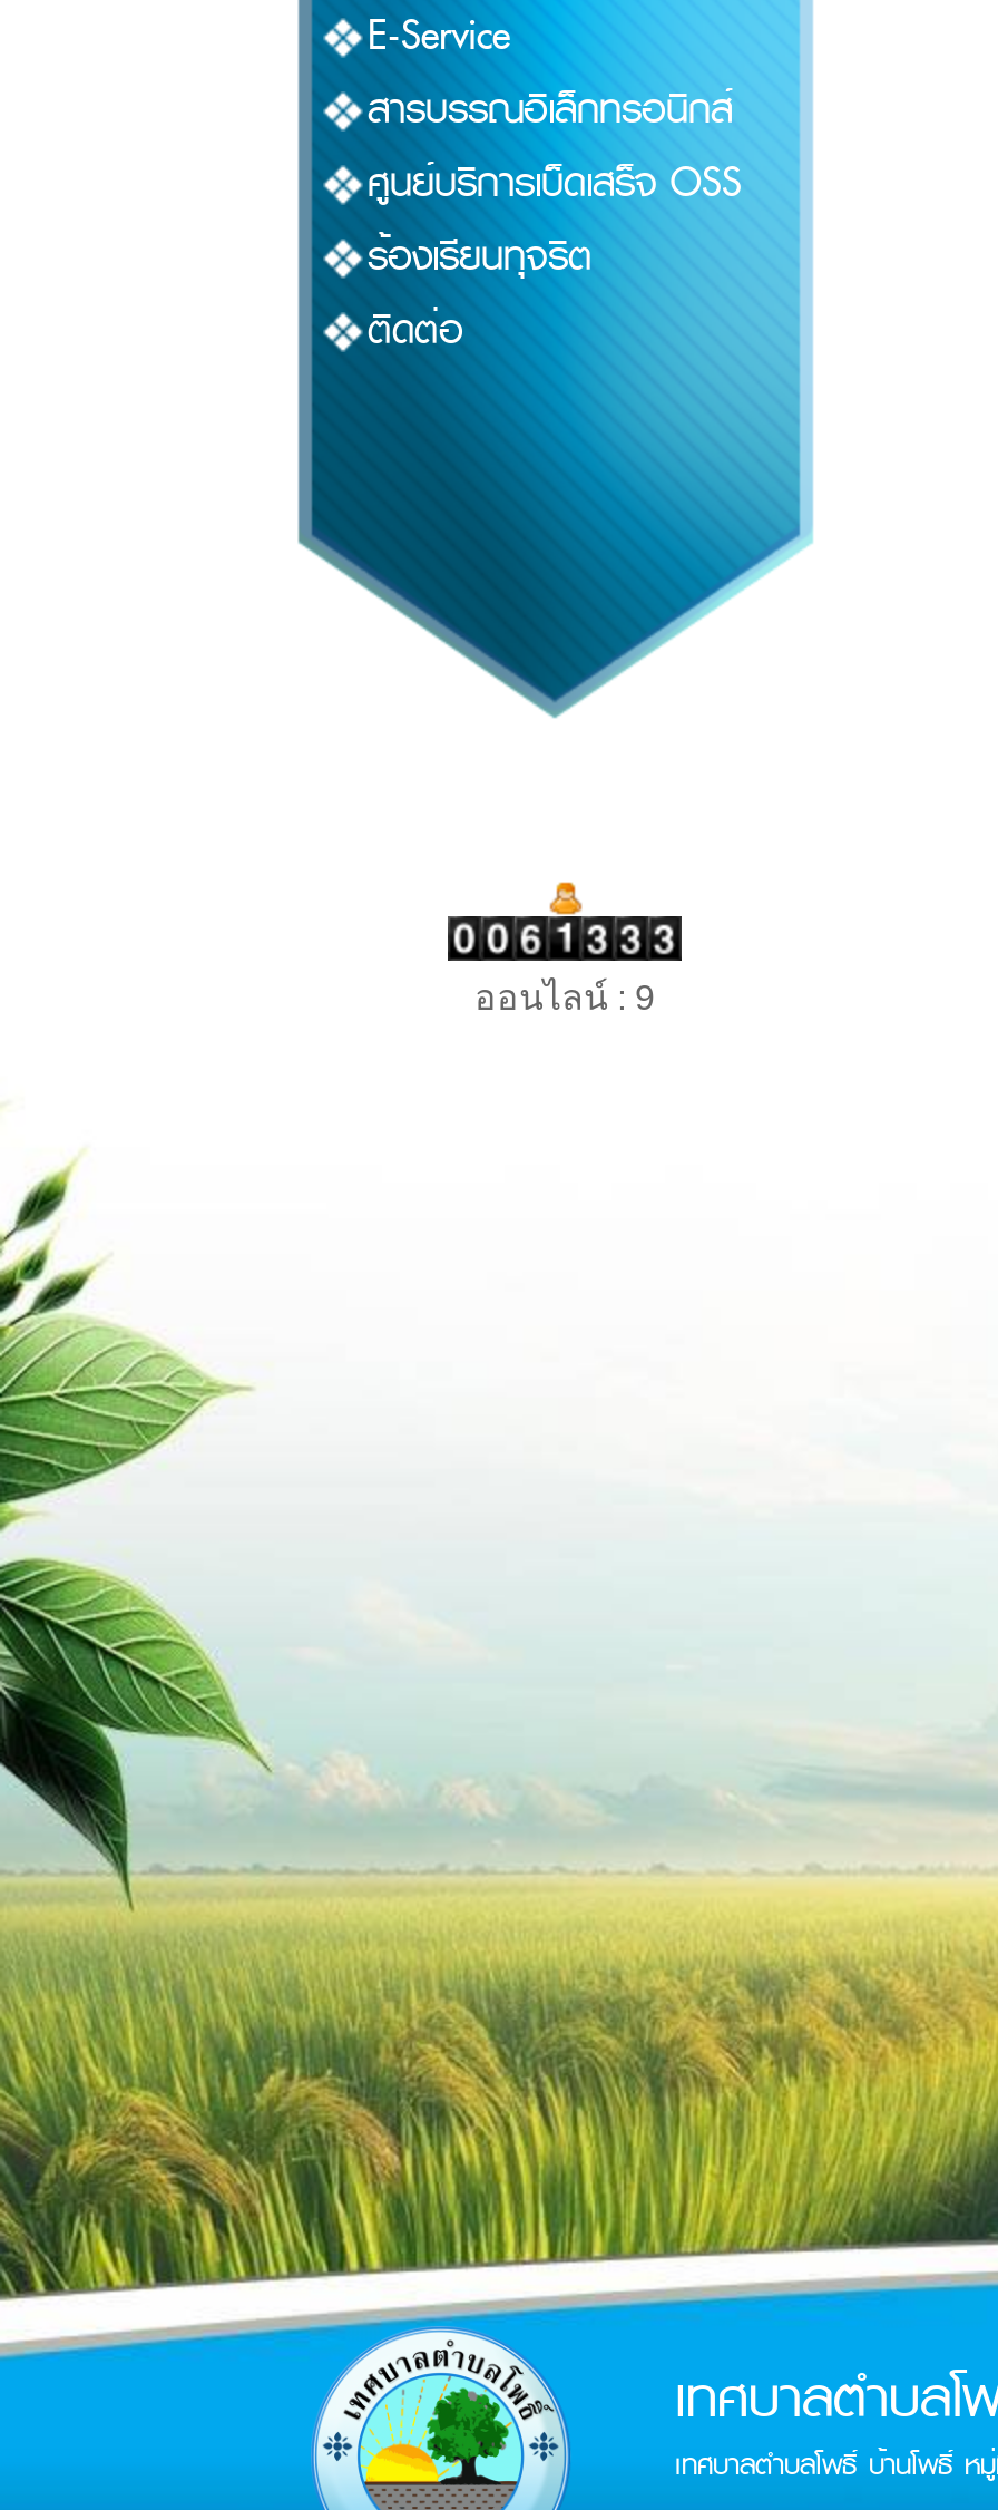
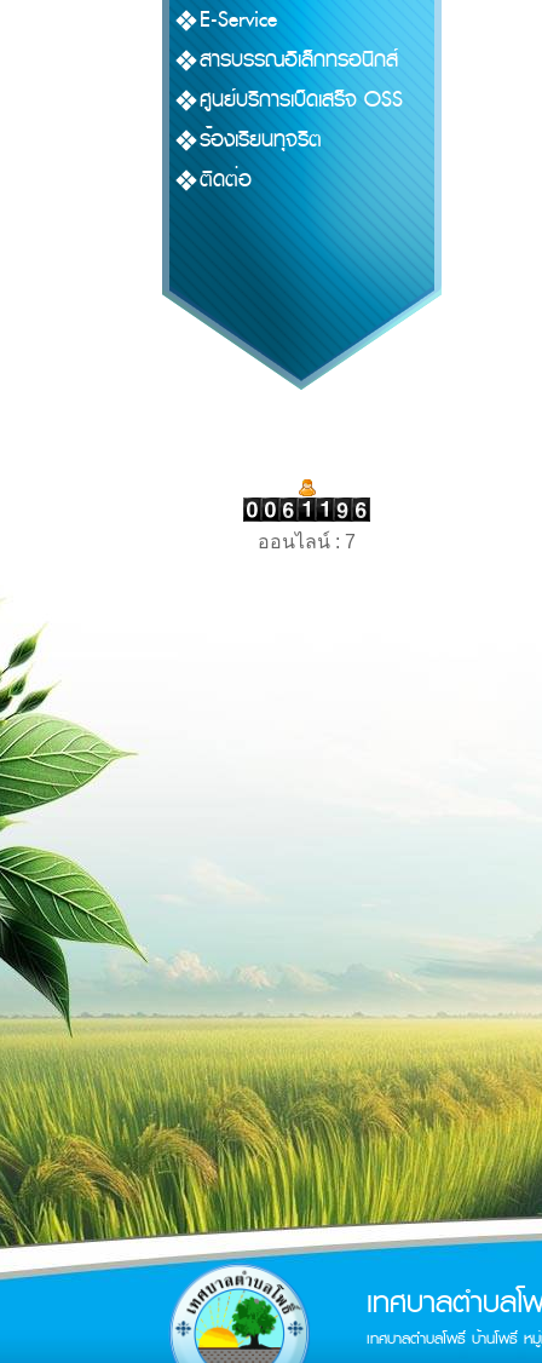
[474,979,655,1016] ออนไลน์ : 9 -> [258,531,356,552] ออนไลน์ : 7

